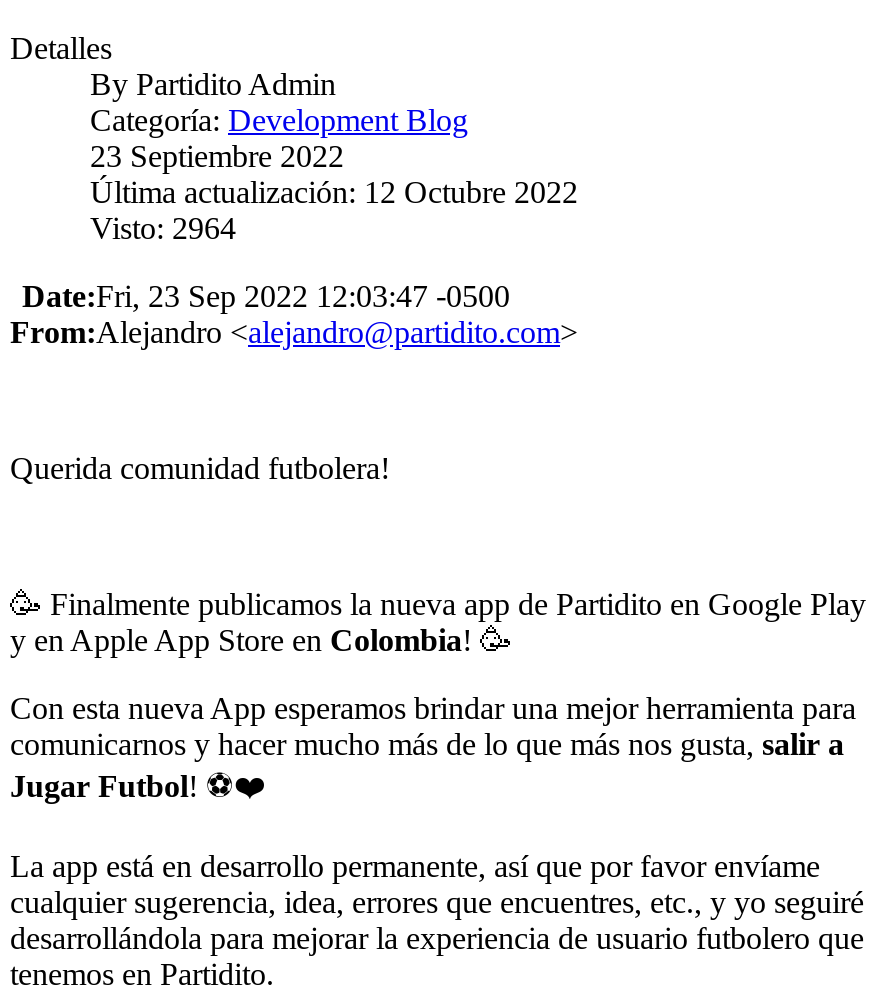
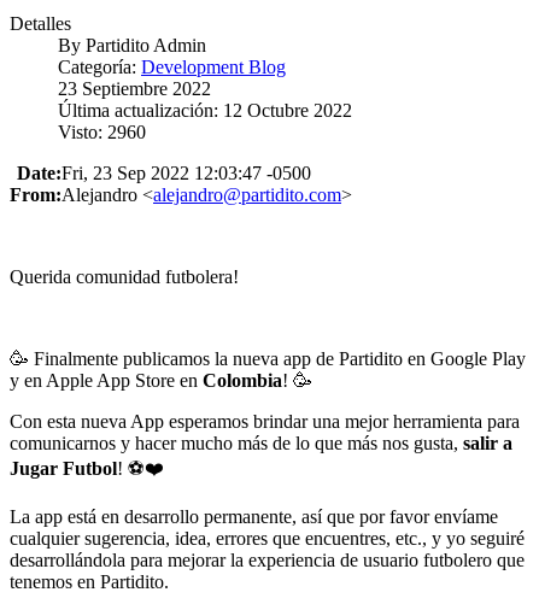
[90,211,236,245] Visto: 2964 -> [58,122,146,142] Visto: 2960

